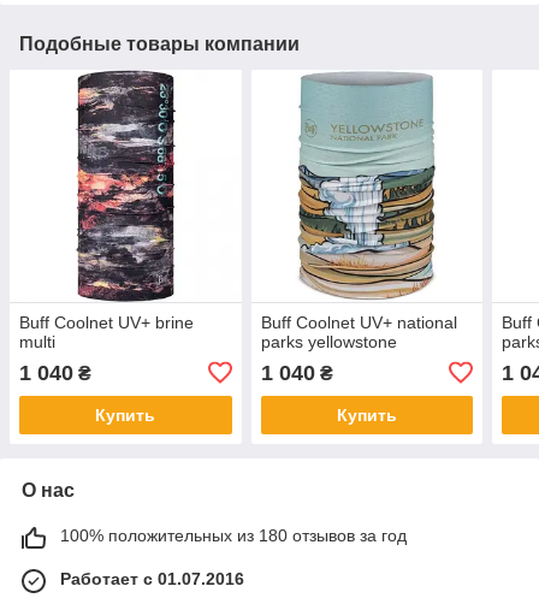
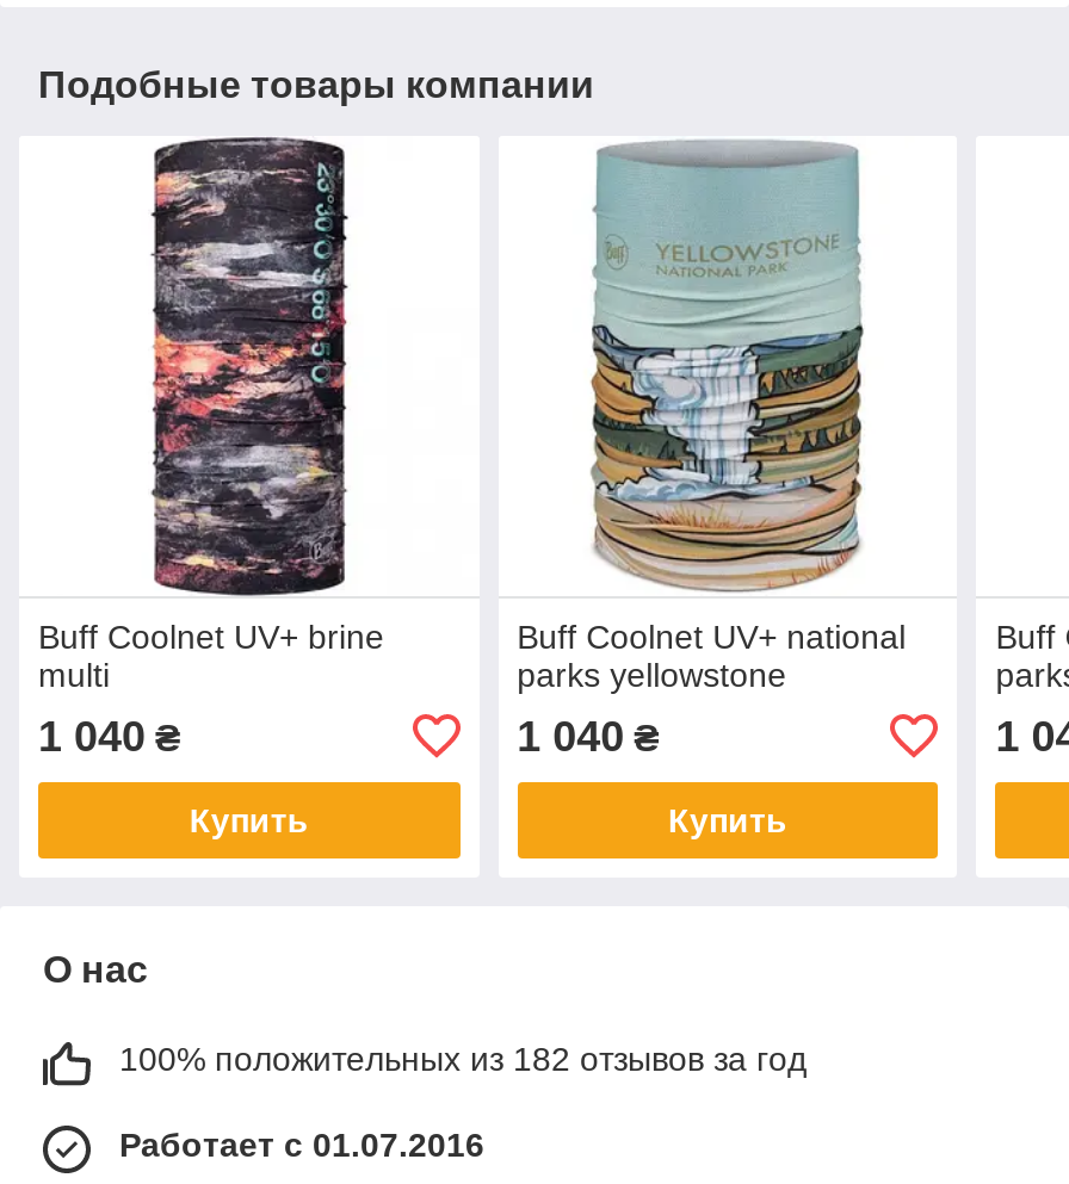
[60,526,407,545] 100% положительных из 180 отзывов за год -> [119,1039,807,1077] 100% положительных из 182 отзывов за год

